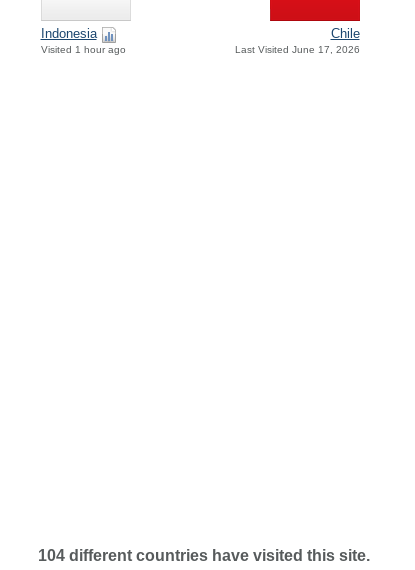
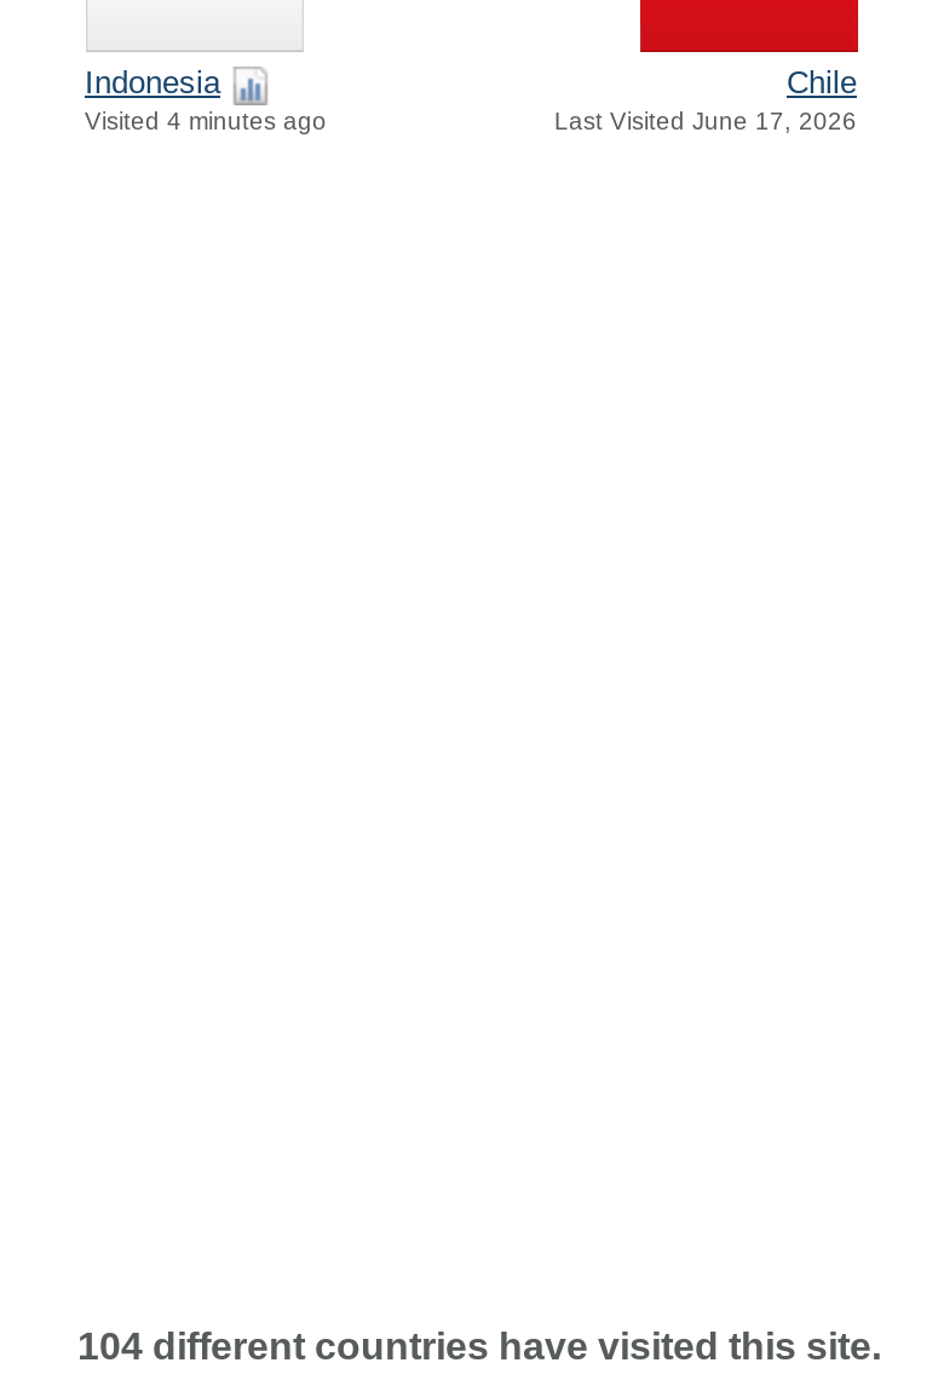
[40,44,125,55] Visited 1 hour ago -> [85,108,327,135] Visited 4 minutes ago

